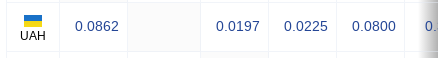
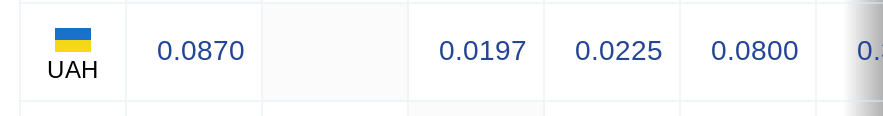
[75,18,119,34] 0.0862 -> [157,34,245,66] 0.0870

